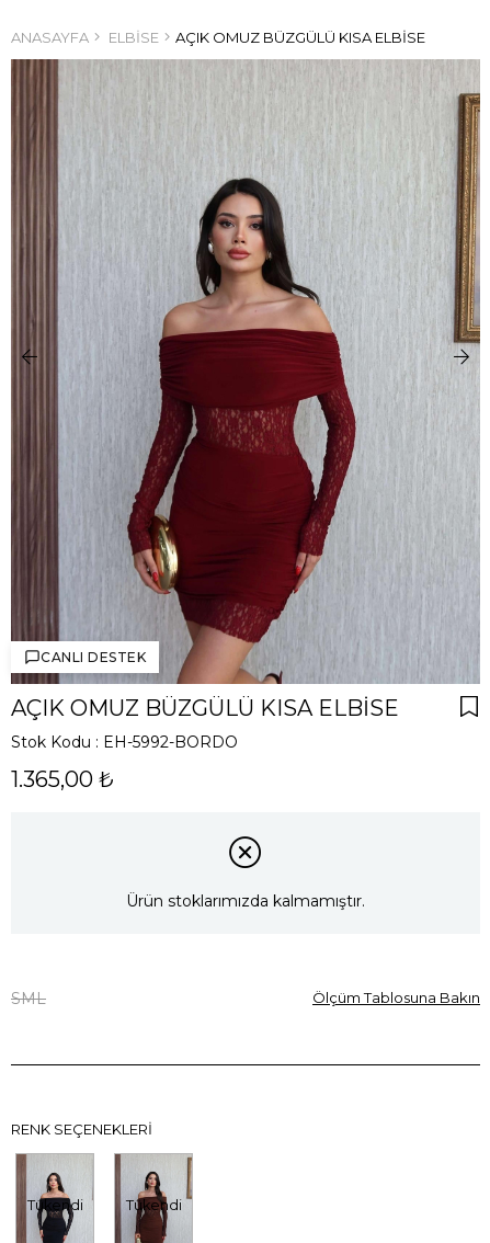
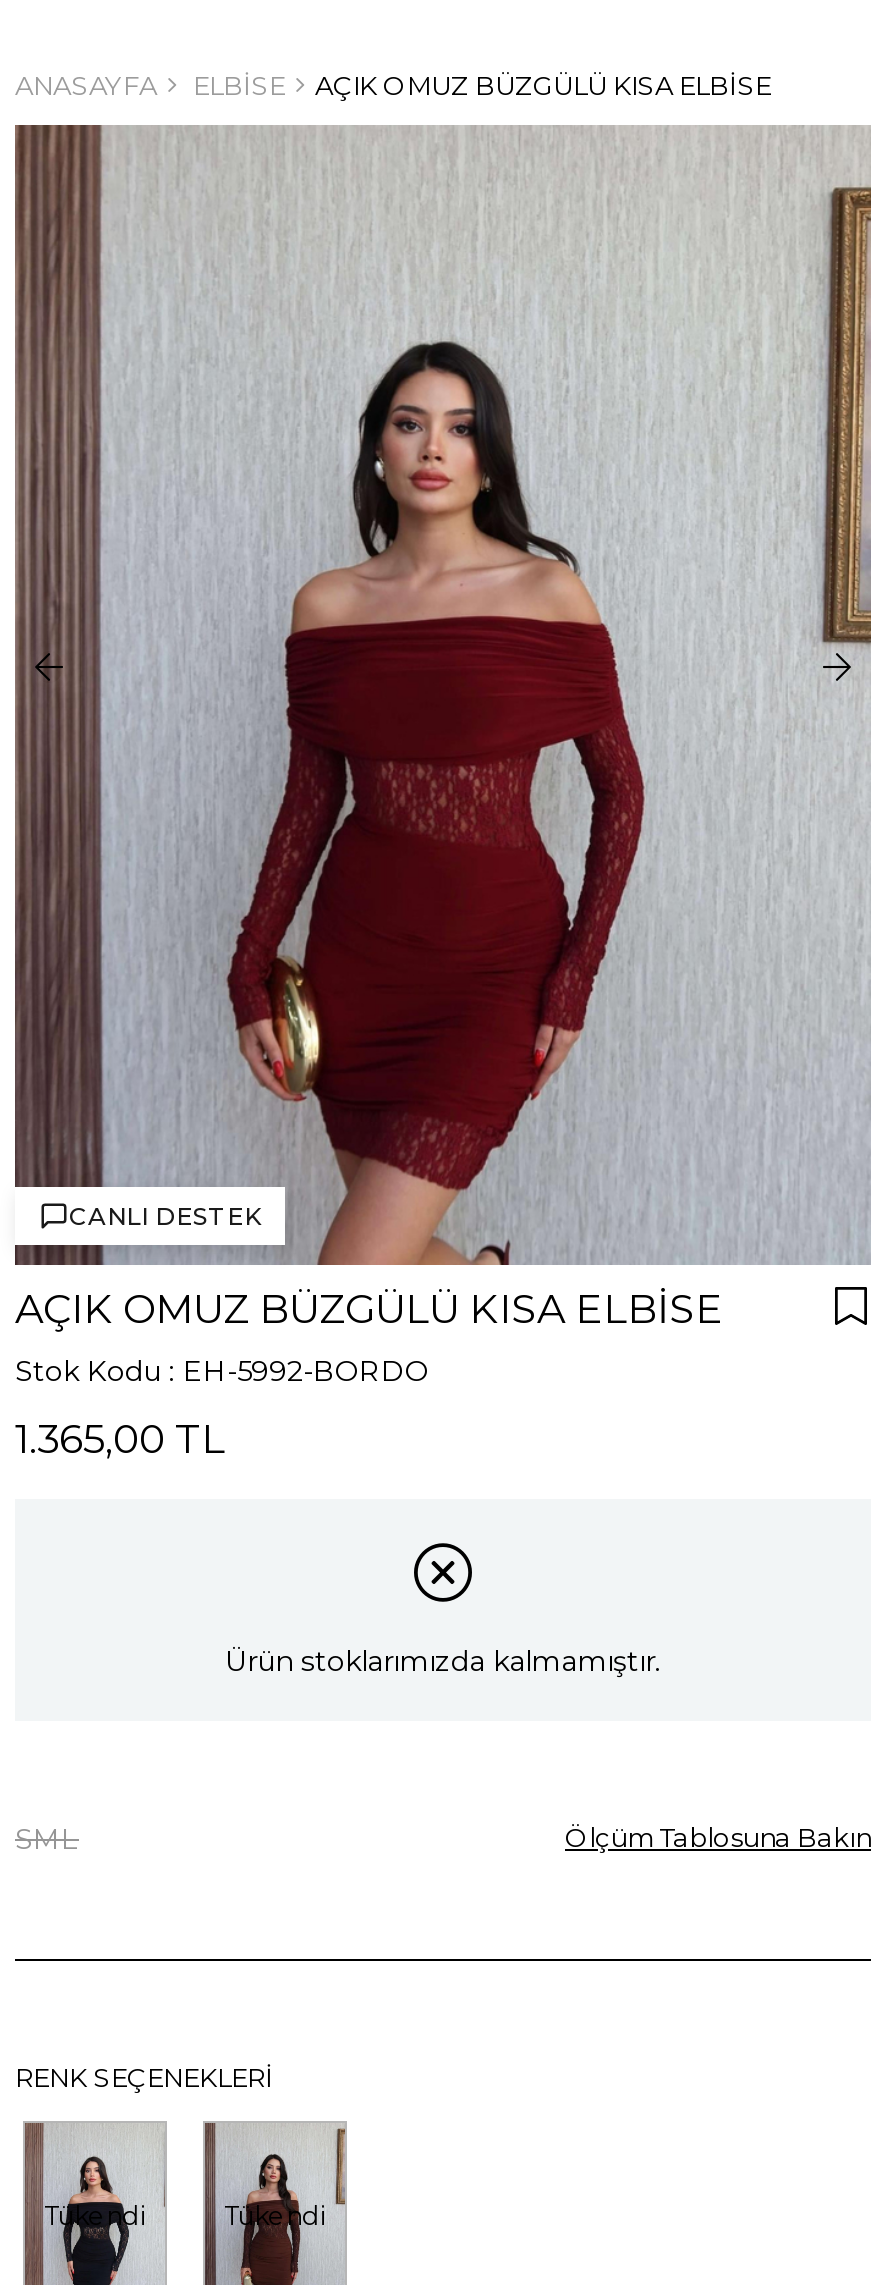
[11,767,114,793] 1.365,00 ₺ -> [15,1416,225,1464] 1.365,00 TL

